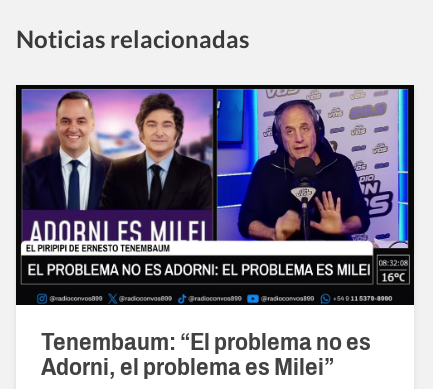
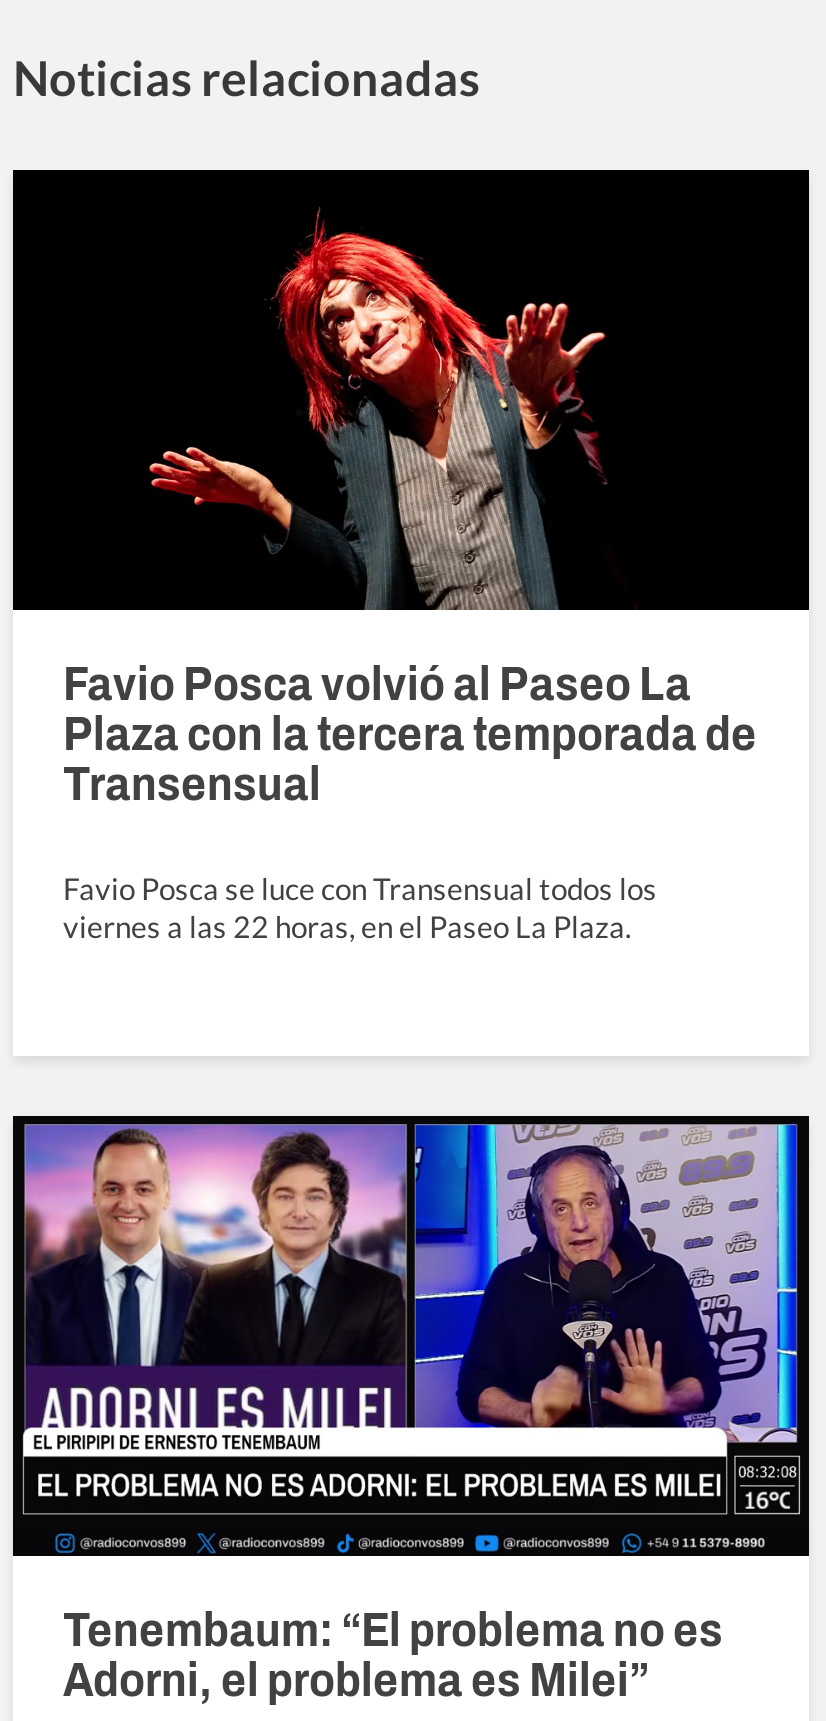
none -> [23,178,801,944] [image] | Favio Posca volvió al Paseo La | Plaza con la tercera temporada de | Transensual | Favio Posca se luce con Transensual todos los | viernes a las 22 horas, en el Paseo La Plaza.

